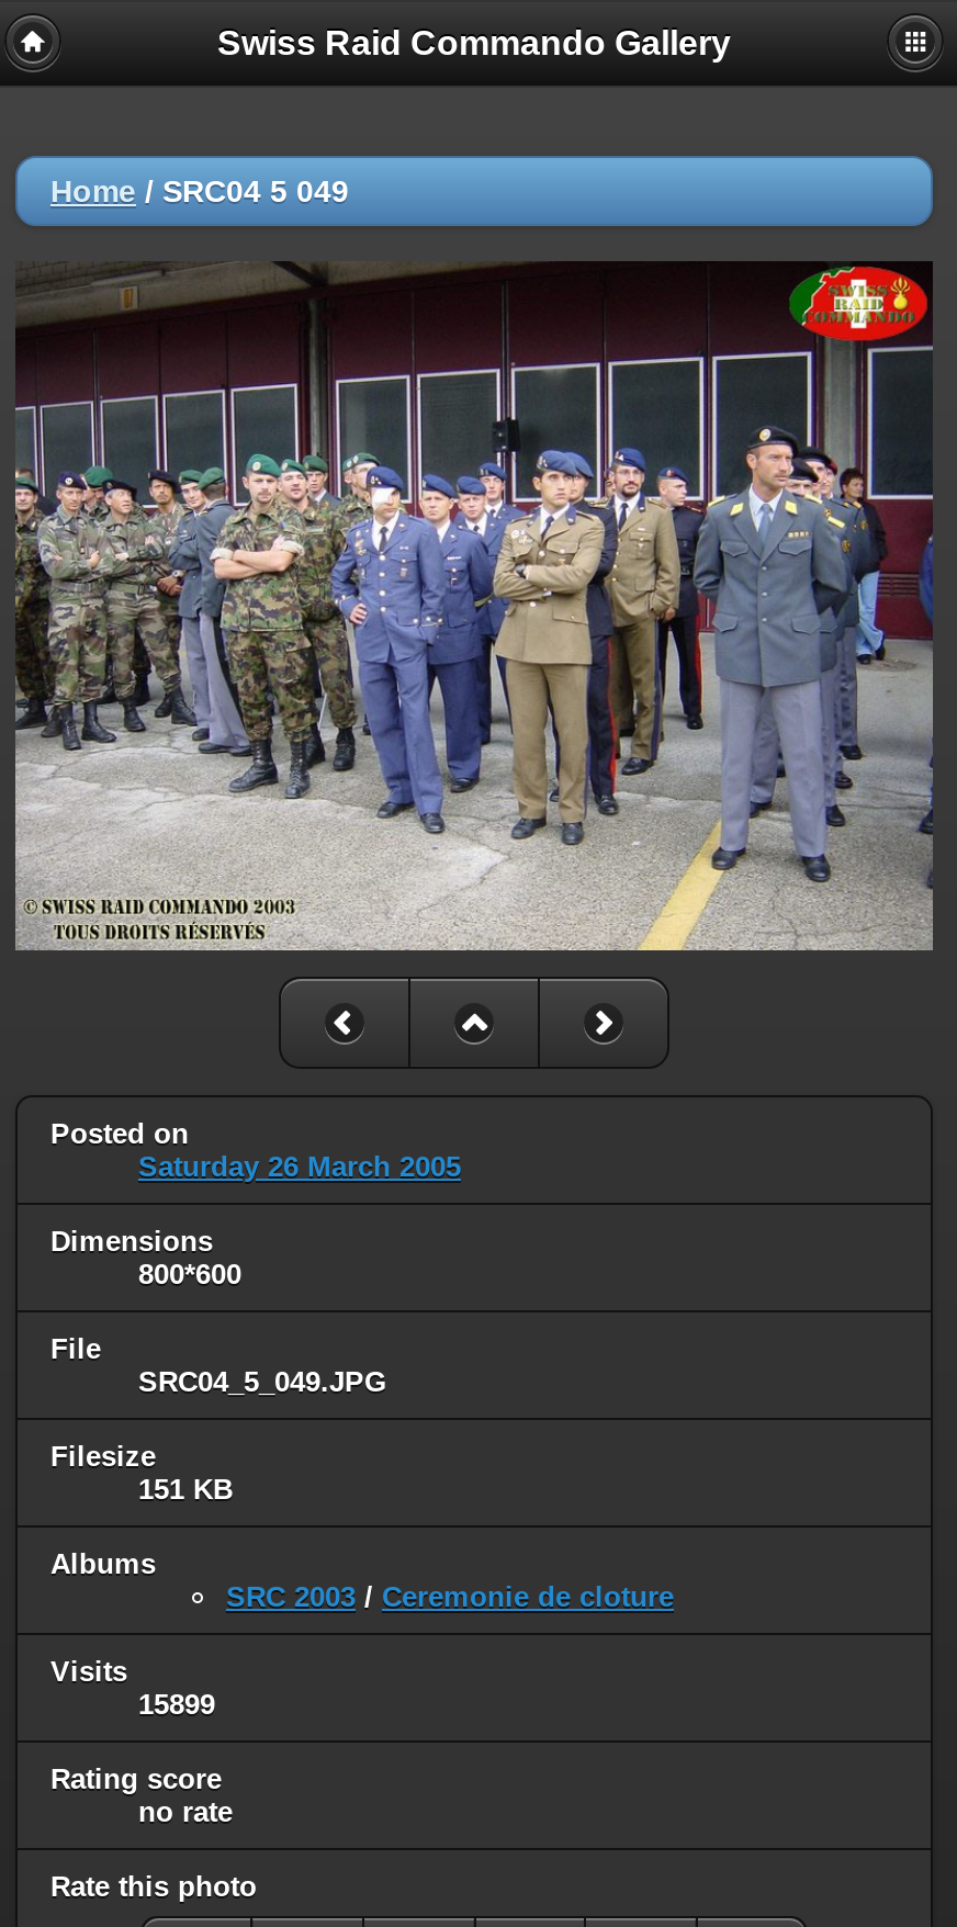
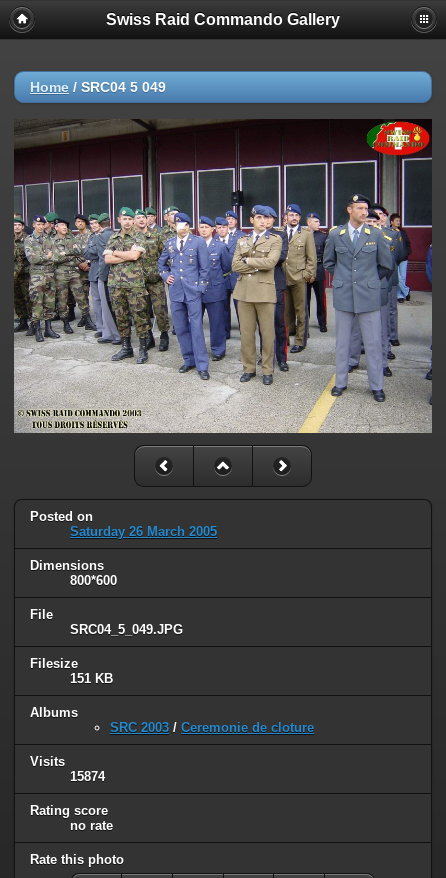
[138,1688,215,1721] 15899 -> [70,769,105,784] 15874

